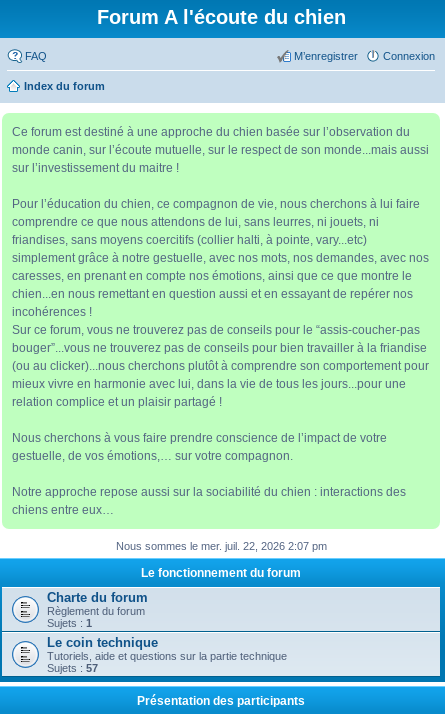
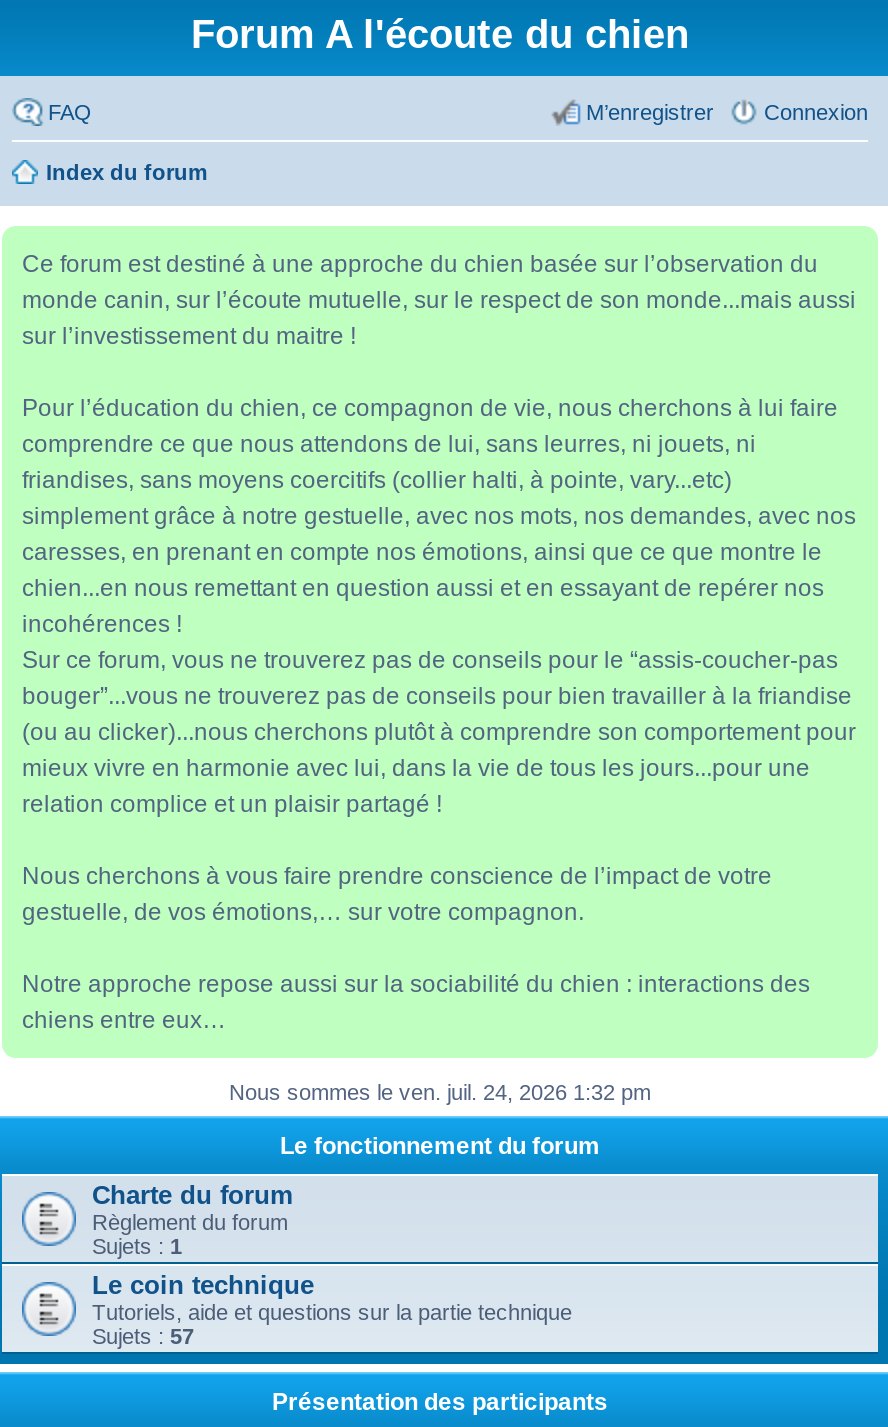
[115,540,326,552] Nous sommes le mer. juil. 22, 2026 2:07 pm -> [229,1080,651,1104] Nous sommes le ven. juil. 24, 2026 1:32 pm

